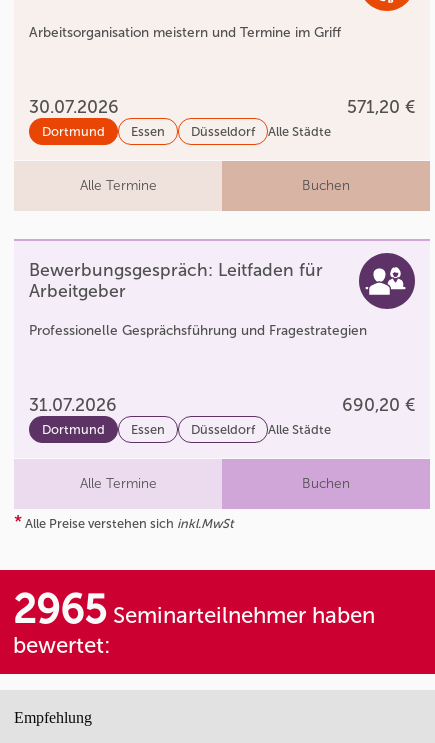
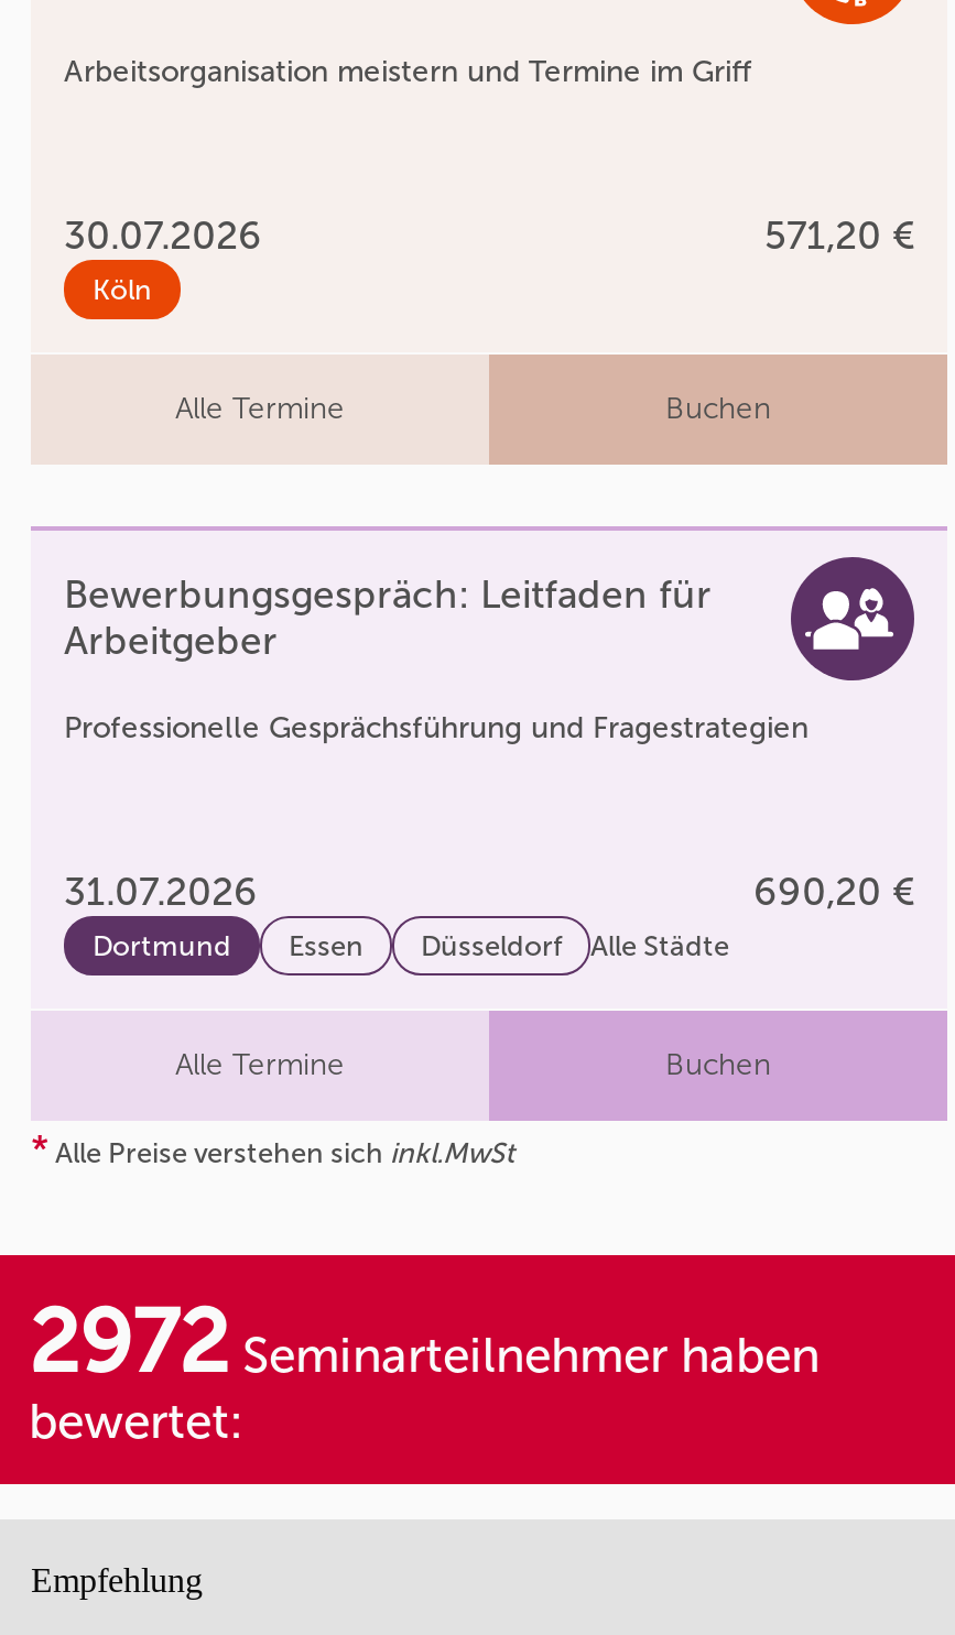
[42,124,331,139] Dortmund | Essen | Düsseldorf | Alle Städte -> [93,273,152,306] Köln
[13,585,375,633] 2965Seminarteilnehmer haben -> [29,1288,820,1394] 2972Seminarteilnehmer haben

